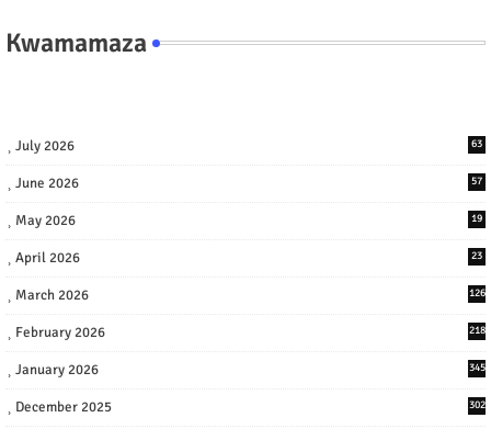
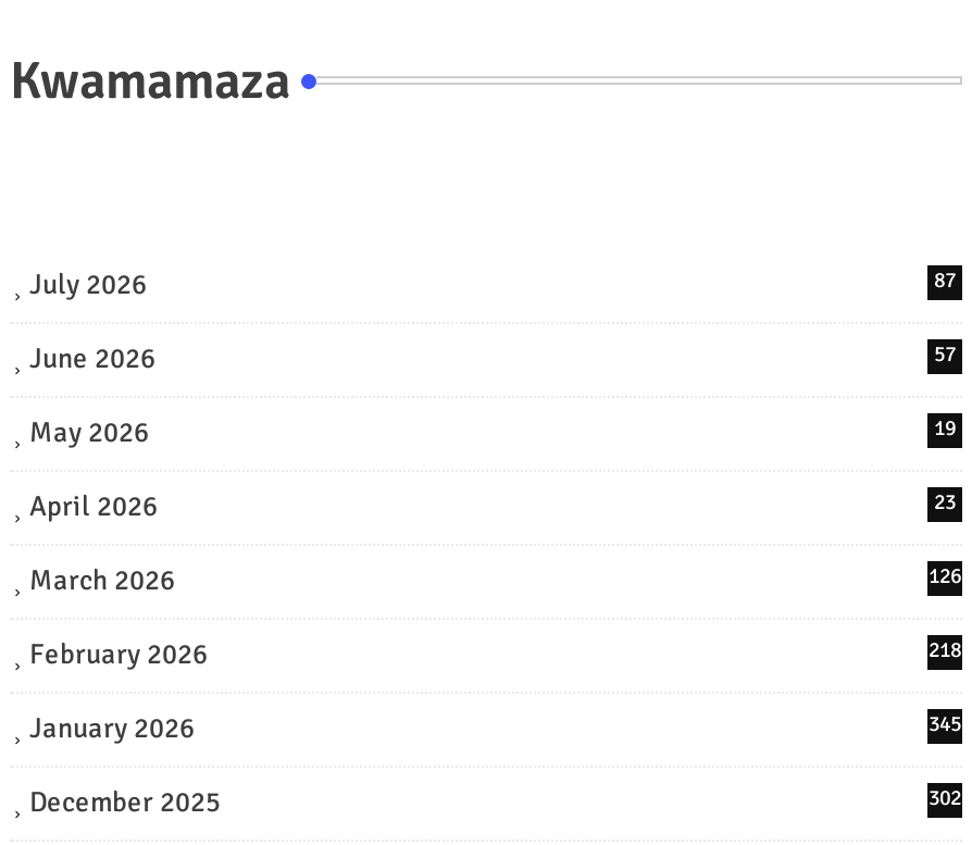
[471,137,482,150] 63 -> [934,267,956,293] 87

